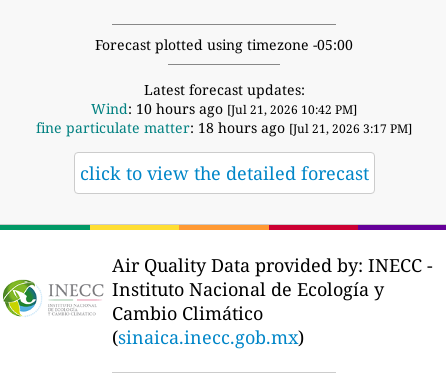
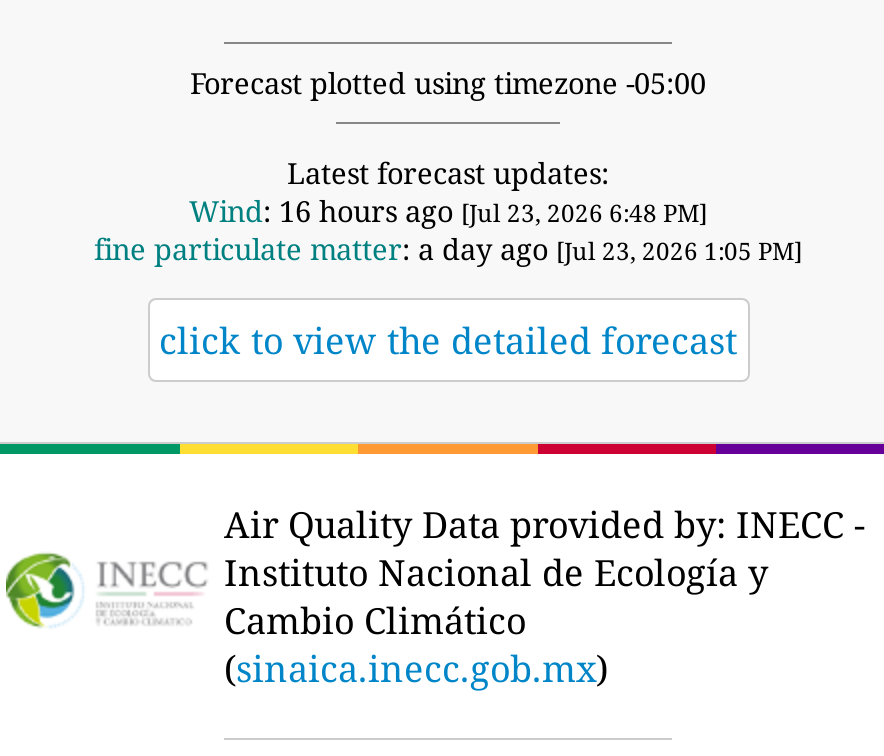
[91,99,357,118] Wind: 10 hours ago [Jul 21, 2026 10:42 PM] -> [189,191,707,229] Wind: 16 hours ago [Jul 23, 2026 6:48 PM]
[36,118,412,137] fine particulate matter: 18 hours ago [Jul 21, 2026 3:17 PM] -> [94,229,802,267] fine particulate matter: a day ago [Jul 23, 2026 1:05 PM]

